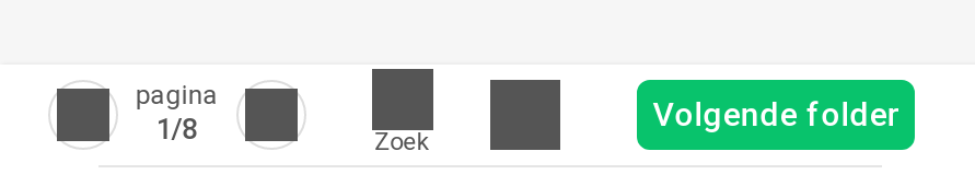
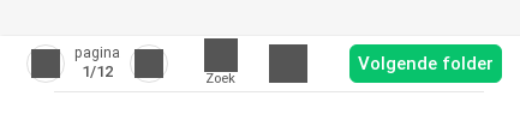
[156,112,198,144] 1/8 -> [81,62,113,80] 1/12

